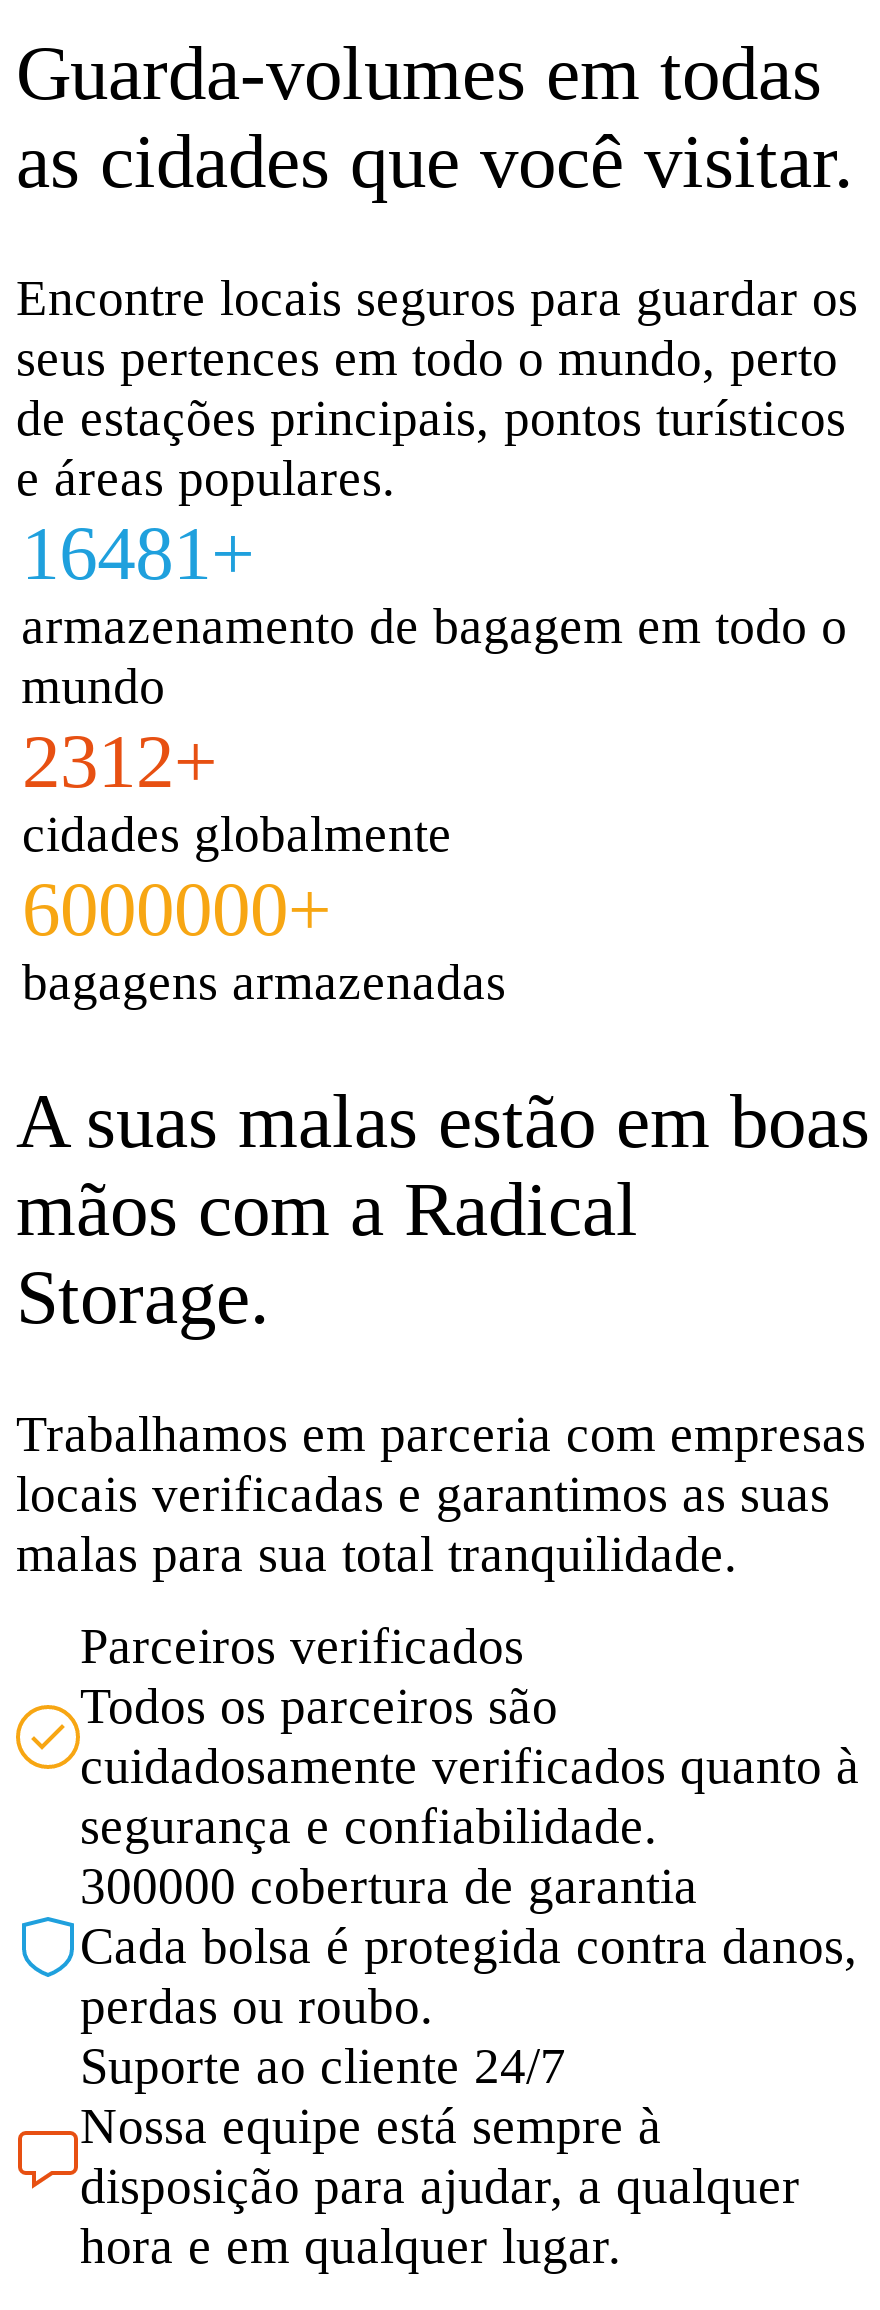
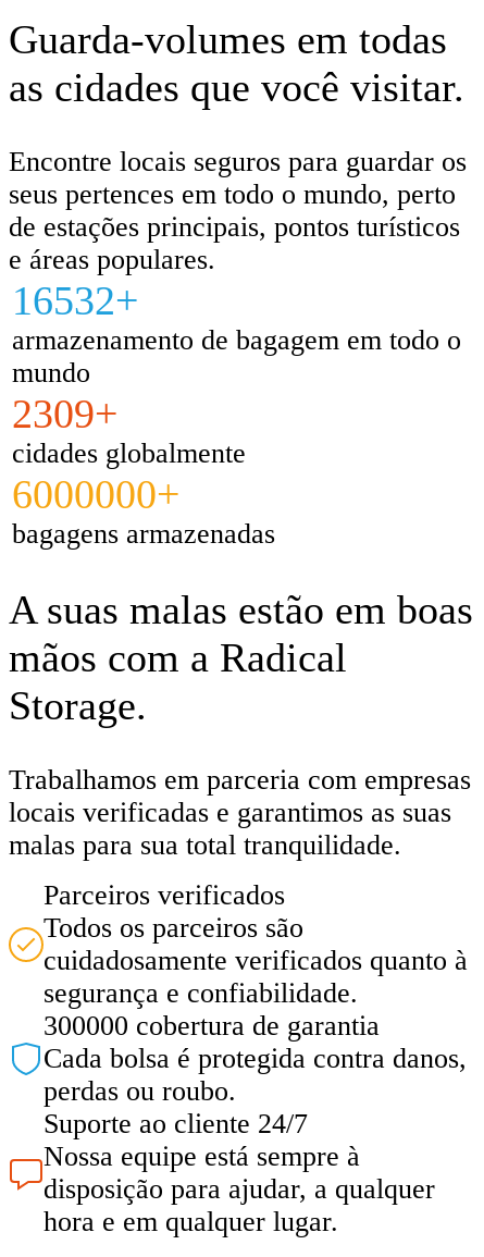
[21,511,253,595] 16481+ -> [12,277,138,323] 16532+
[22,719,216,803] 2312+ -> [12,390,117,436] 2309+

